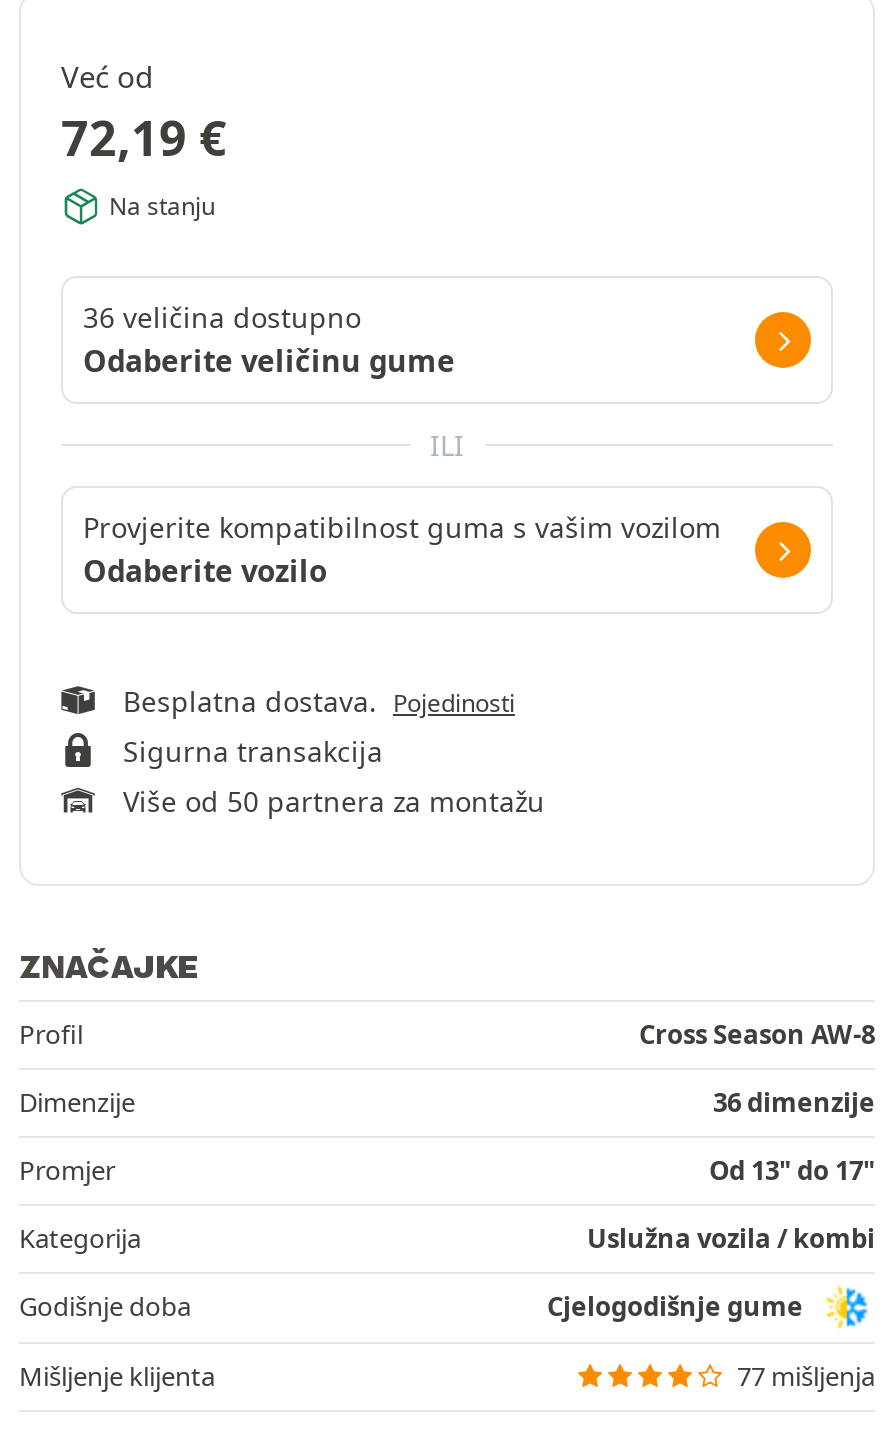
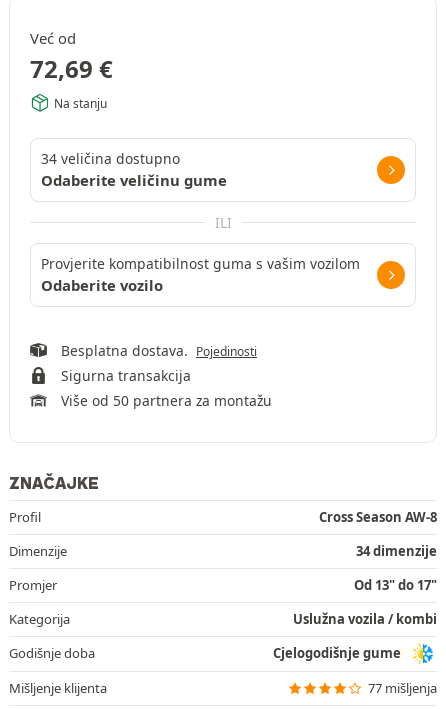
[61,103,227,169] 72,19 € -> [30,51,113,84] 72,69 €
[83,297,361,335] 36 veličina dostupno -> [41,148,180,167] 34 veličina dostupno
[713,1083,875,1119] 36 dimenzije -> [356,541,437,559] 34 dimenzije

